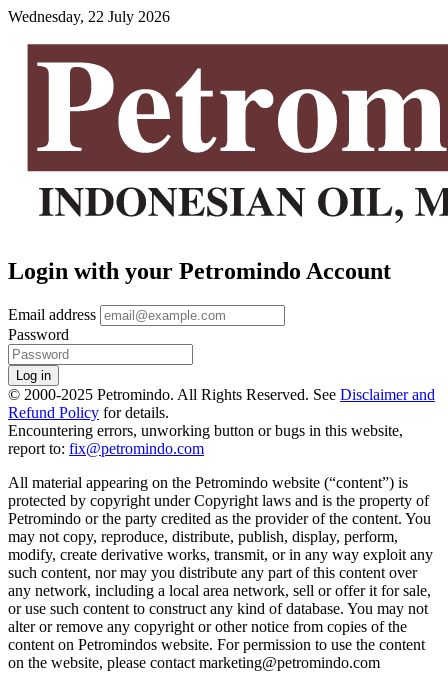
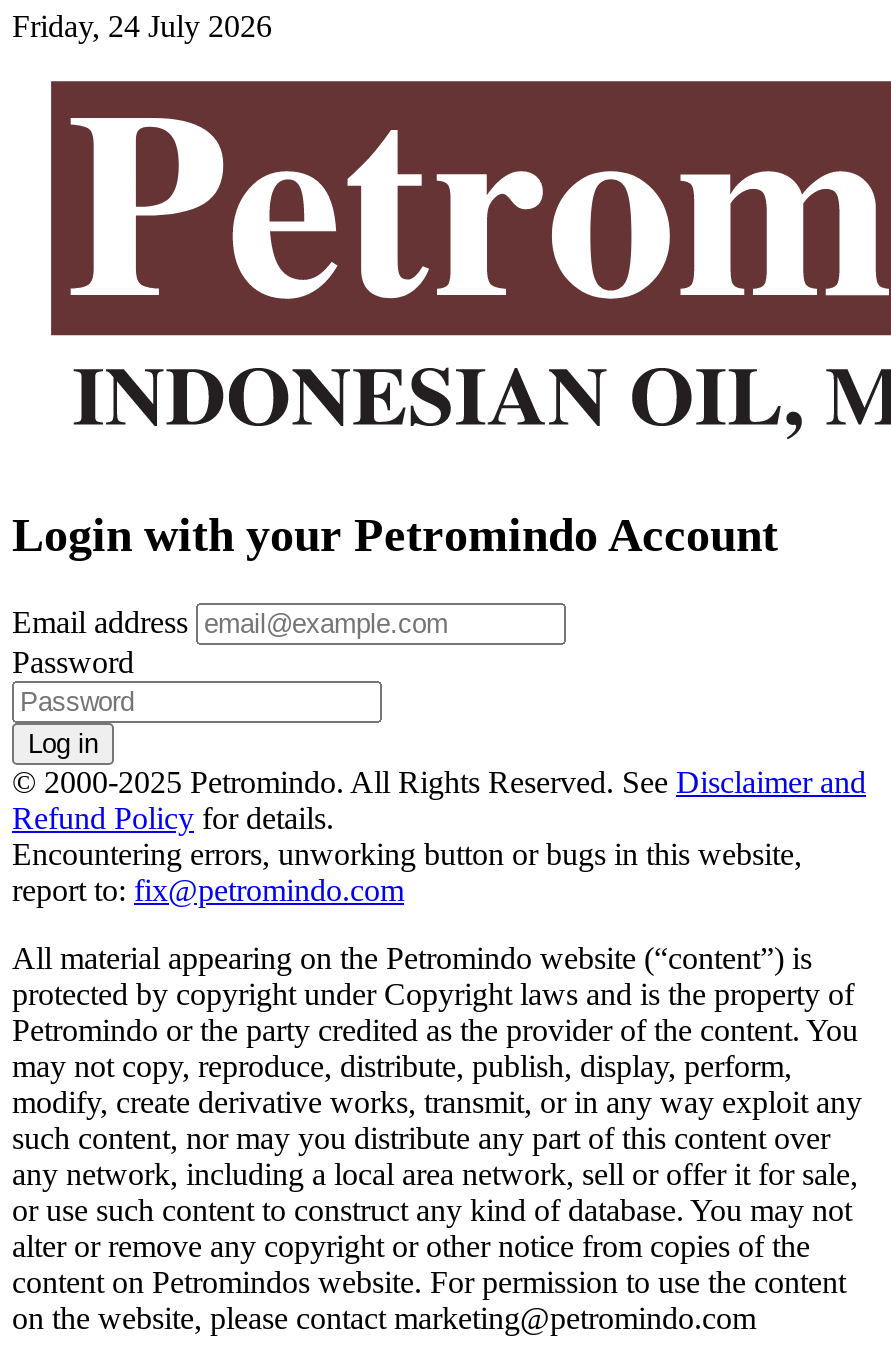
[8,8,170,25] Wednesday, 22 July 2026 -> [12,9,272,43] Friday, 24 July 2026

